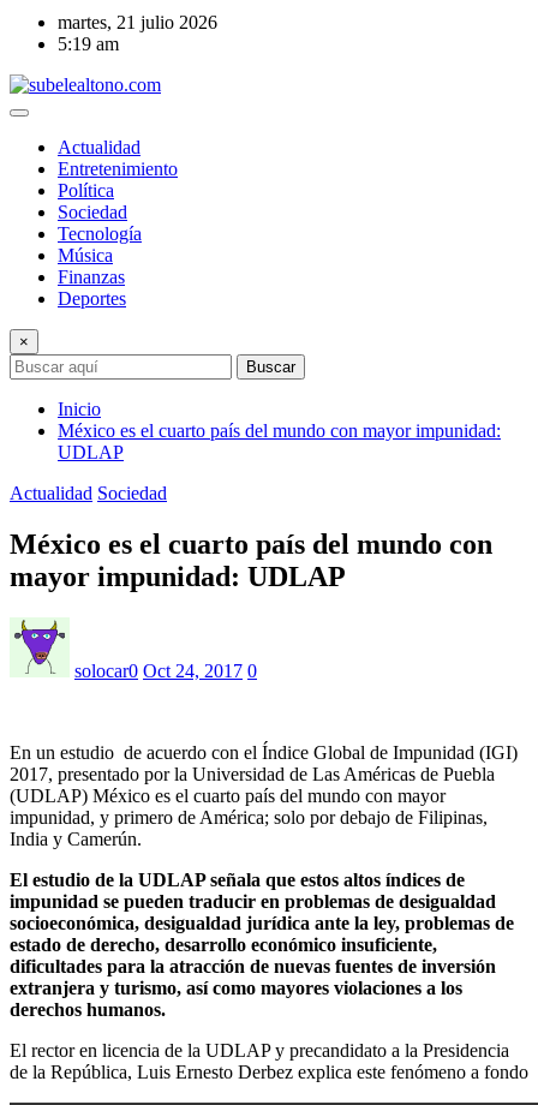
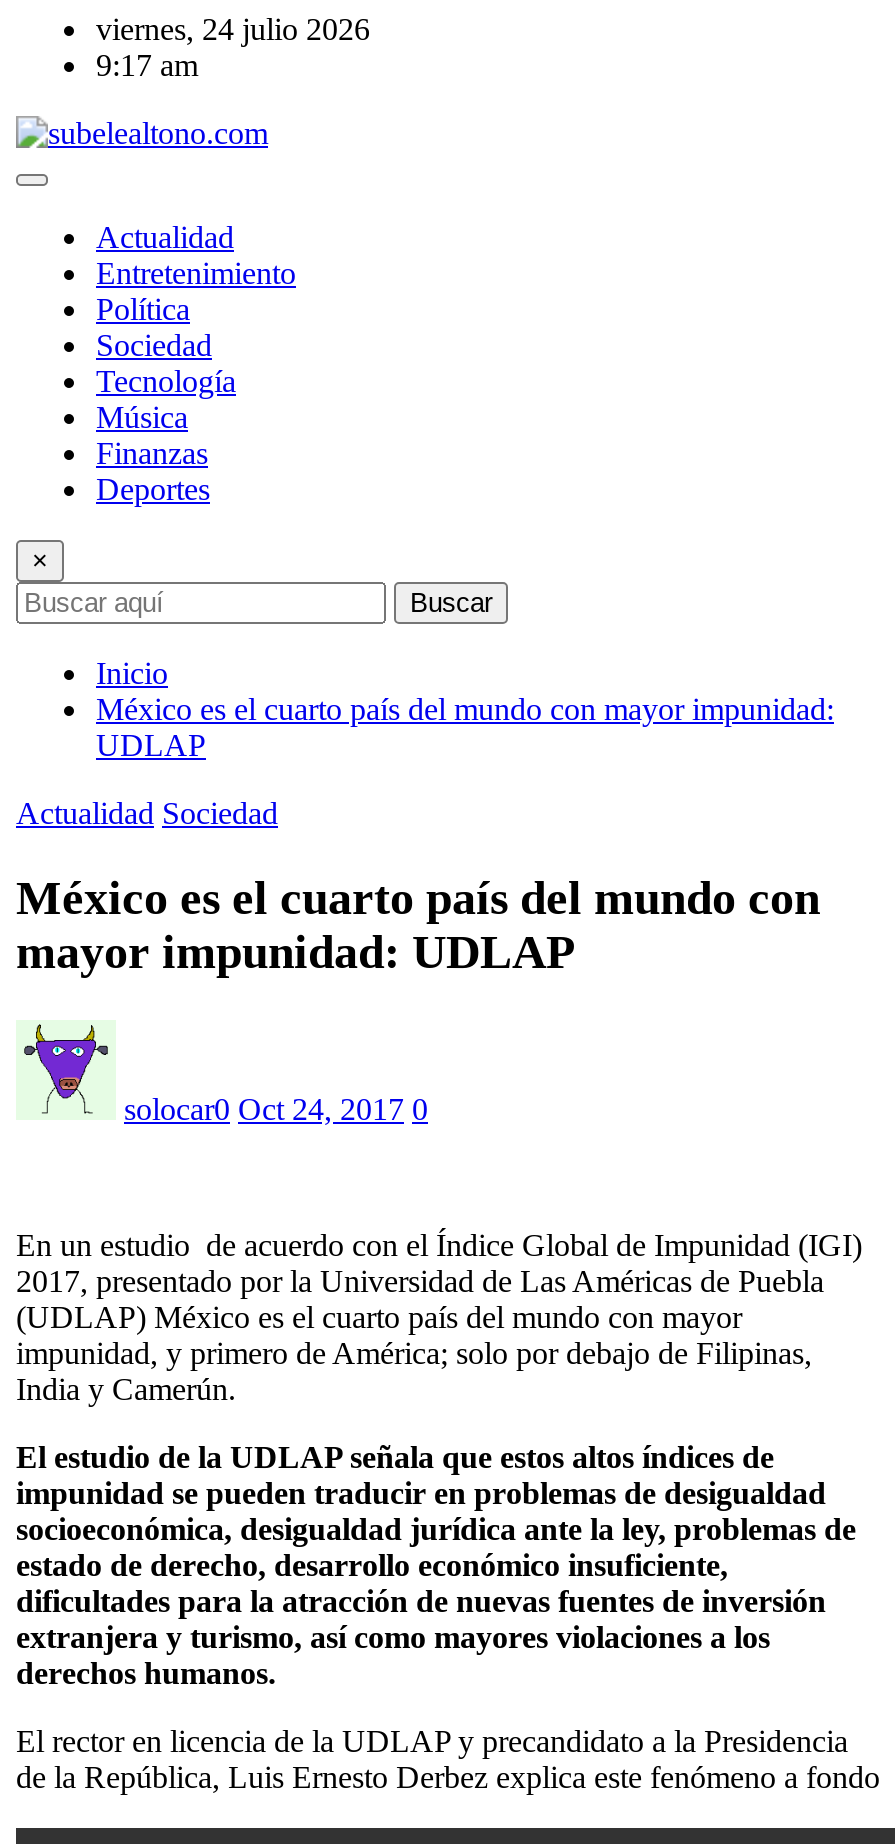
[58,12,217,32] martes, 21 julio 2026 -> [96,12,370,46] viernes, 24 julio 2026
[58,34,119,54] 5:19 am -> [96,48,198,82] 9:17 am

